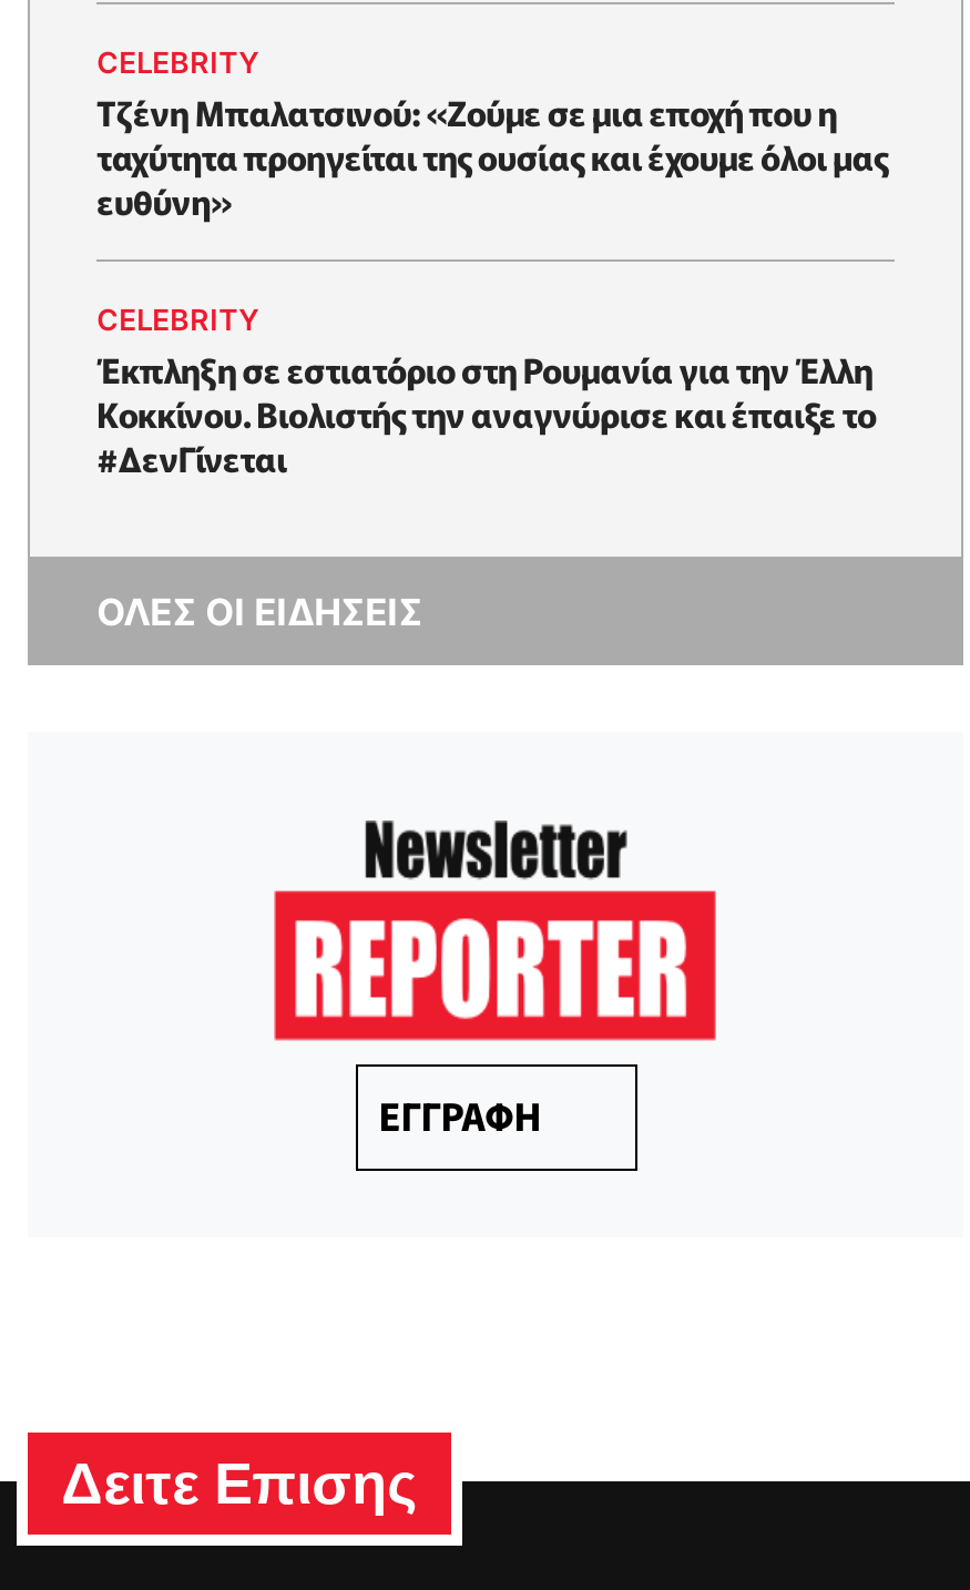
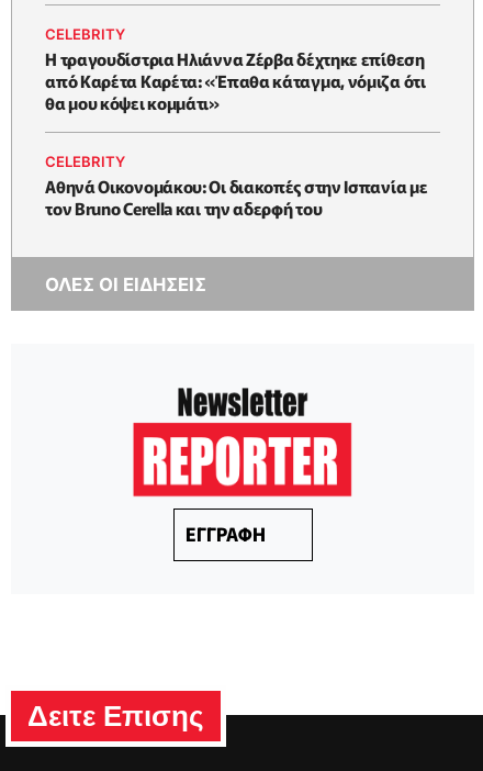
[97,87,888,224] Τζένη Μπαλατσινού: «Zούμε σε μια εποχή που η | ταχύτητα προηγείται της ουσίας και έχουμε όλοι μας | ευθύνη» -> [45,46,425,114] H τραγουδίστρια Ηλιάννα Ζέρβα δέχτηκε επίθεση | από Καρέτα Καρέτα: «Έπαθα κάταγμα, νόμιζα ότι | θα μου κόψει κομμάτι»
[97,344,876,481] Έκπληξη σε εστιατόριο στη Ρουμανία για την Έλλη | Κοκκίνου. Βιολιστής την αναγνώρισε και έπαιξε το | #ΔενΓίνεται -> [45,174,427,220] Αθηνά Οικονομάκου: Οι διακοπές στην Ισπανία με | τον Bruno Cerella και την αδερφή του

